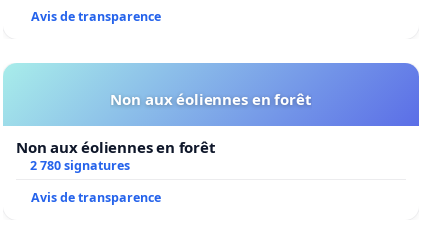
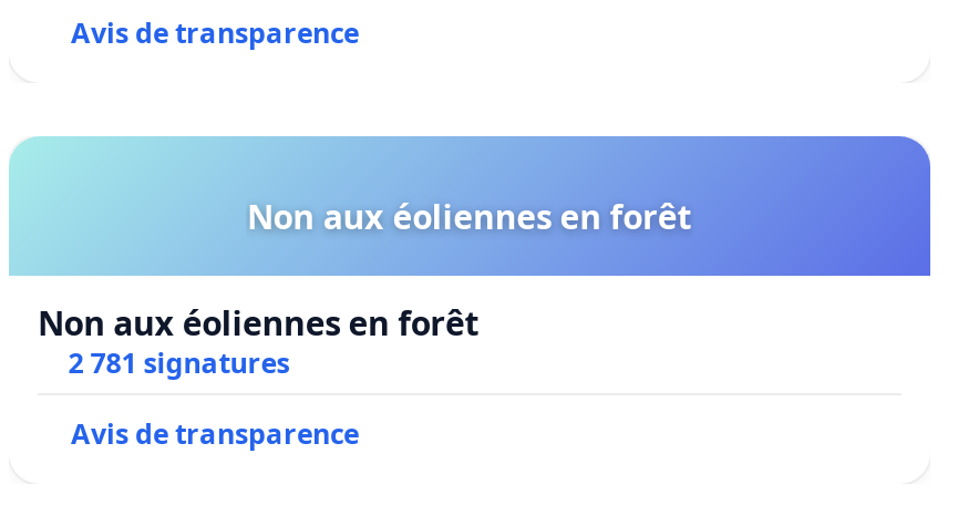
[30,157,130,174] 2 780 signatures -> [68,345,290,383] 2 781 signatures

